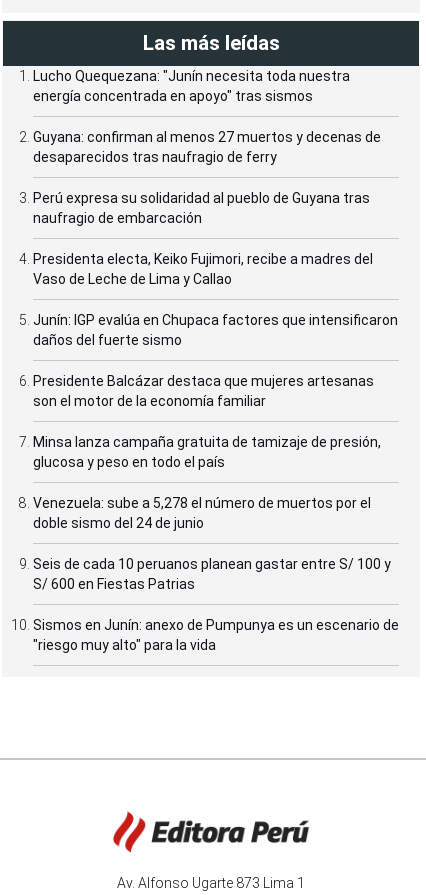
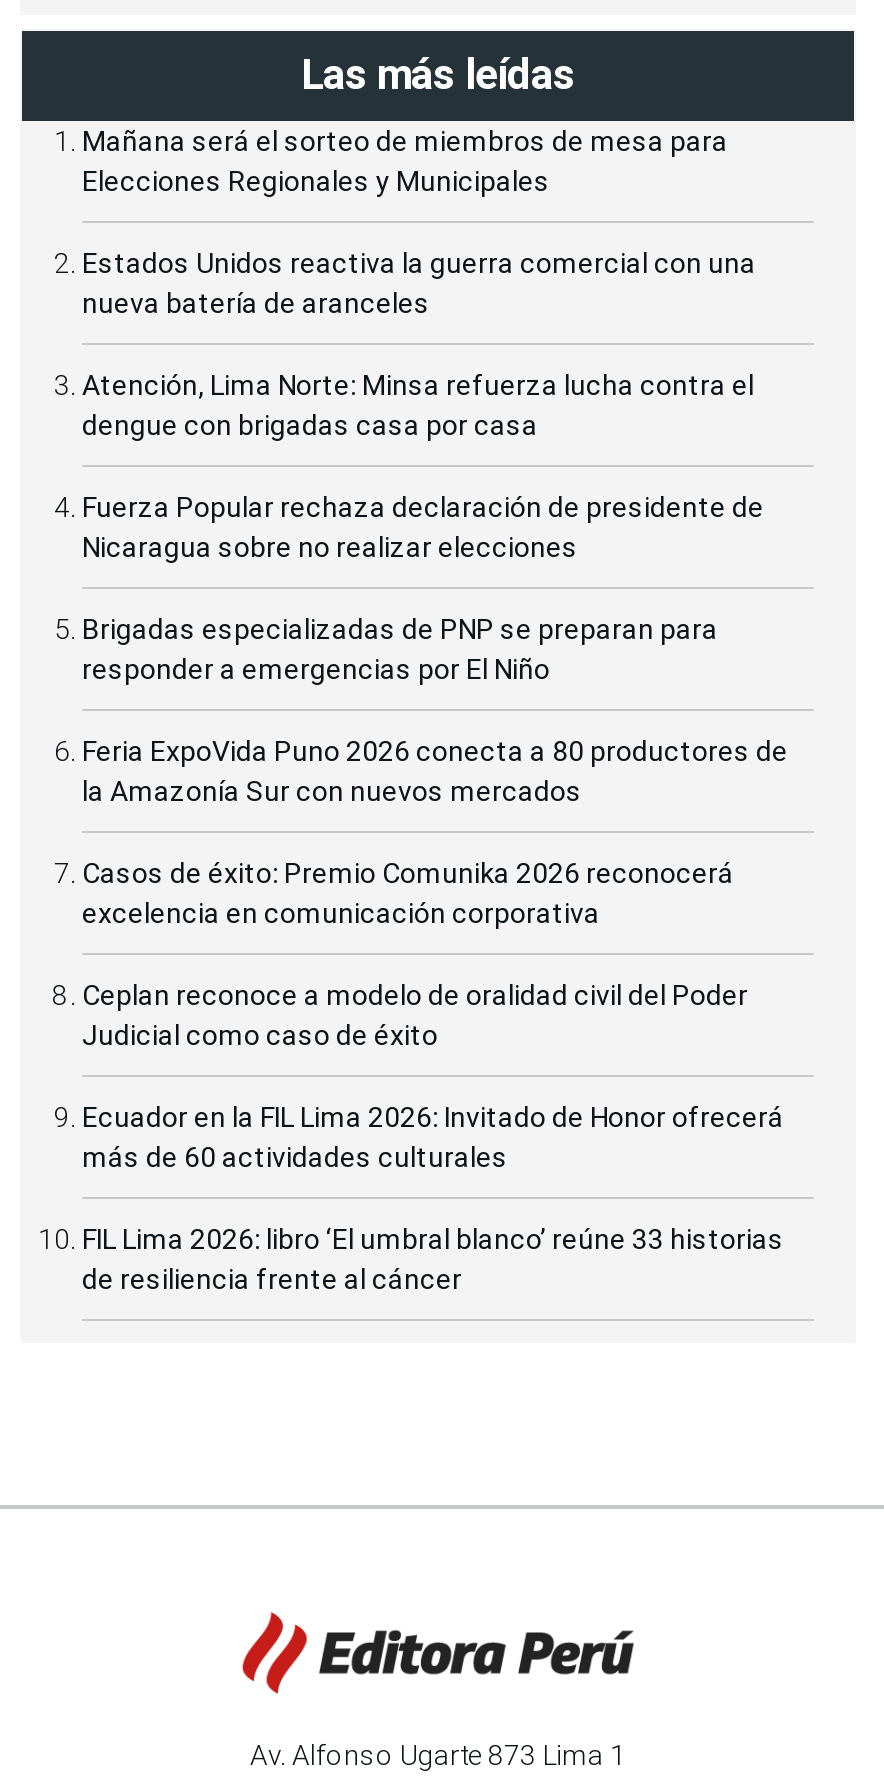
[33,67,350,103] Lucho Quequezana: "Junín necesita toda nuestra | energía concentrada en apoyo" tras sismos -> [82,124,728,196] Mañana será el sorteo de miembros de mesa para | Elecciones Regionales y Municipales
[33,128,381,164] Guyana: confirman al menos 27 muertos y decenas de | desaparecidos tras naufragio de ferry -> [82,246,756,318] Estados Unidos reactiva la guerra comercial con una | nueva batería de aranceles
[33,189,370,225] Perú expresa su solidaridad al pueblo de Guyana tras | naufragio de embarcación -> [82,368,754,440] Atención, Lima Norte: Minsa refuerza lucha contra el | dengue con brigadas casa por casa
[33,250,373,286] Presidenta electa, Keiko Fujimori, recibe a madres del | Vaso de Leche de Lima y Callao -> [82,490,764,562] Fuerza Popular rechaza declaración de presidente de | Nicaragua sobre no realizar elecciones
[33,311,398,347] Junín: IGP evalúa en Chupaca factores que intensificaron | daños del fuerte sismo -> [82,612,718,684] Brigadas especializadas de PNP se preparan para | responder a emergencias por El Niño
[33,372,374,408] Presidente Balcázar destaca que mujeres artesanas | son el motor de la economía familiar -> [82,734,788,806] Feria ExpoVida Puno 2026 conecta a 80 productores de | la Amazonía Sur con nuevos mercados
[33,433,381,469] Minsa lanza campaña gratuita de tamizaje de presión, | glucosa y peso en todo el país -> [82,856,734,928] Casos de éxito: Premio Comunika 2026 reconocerá | excelencia en comunicación corporativa
[33,494,371,530] Venezuela: sube a 5,278 el número de muertos por el | doble sismo del 24 de junio -> [82,978,748,1050] Ceplan reconoce a modelo de oralidad civil del Poder | Judicial como caso de éxito
[33,555,391,591] Seis de cada 10 peruanos planean gastar entre S/ 100 y | S/ 600 en Fiestas Patrias -> [82,1100,784,1172] Ecuador en la FIL Lima 2026: Invitado de Honor ofrecerá | más de 60 actividades culturales
[33,616,399,652] Sismos en Junín: anexo de Pumpunya es un escenario de | "riesgo muy alto" para la vida -> [82,1222,784,1294] FIL Lima 2026: libro ‘El umbral blanco’ reúne 33 historias | de resiliencia frente al cáncer

